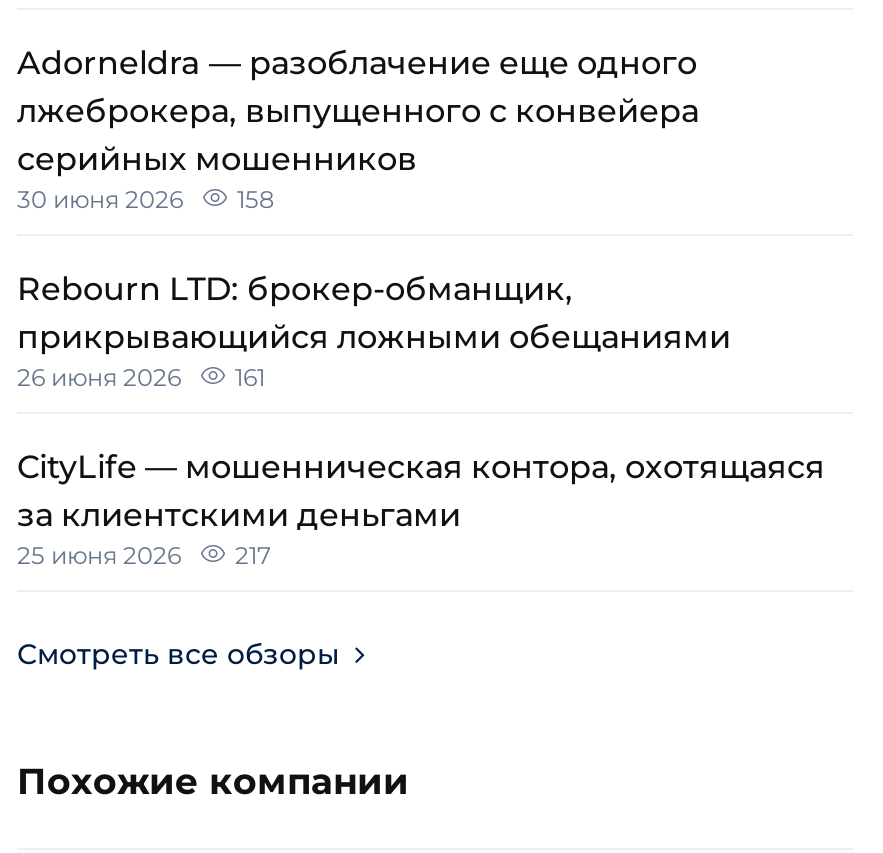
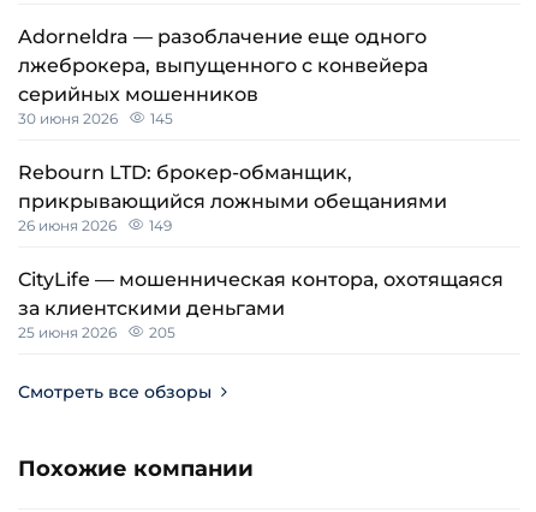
[17,183,275,213] 30 июня 2026 158 -> [18,109,173,127] 30 июня 2026 145
[17,361,265,391] 26 июня 2026 161 -> [18,216,172,234] 26 июня 2026 149
[17,539,271,569] 25 июня 2026 217 -> [18,323,175,341] 25 июня 2026 205

